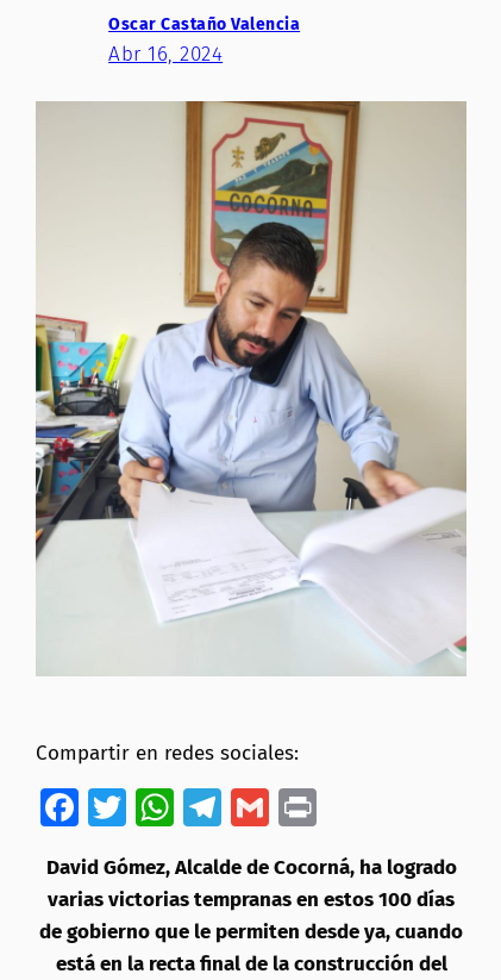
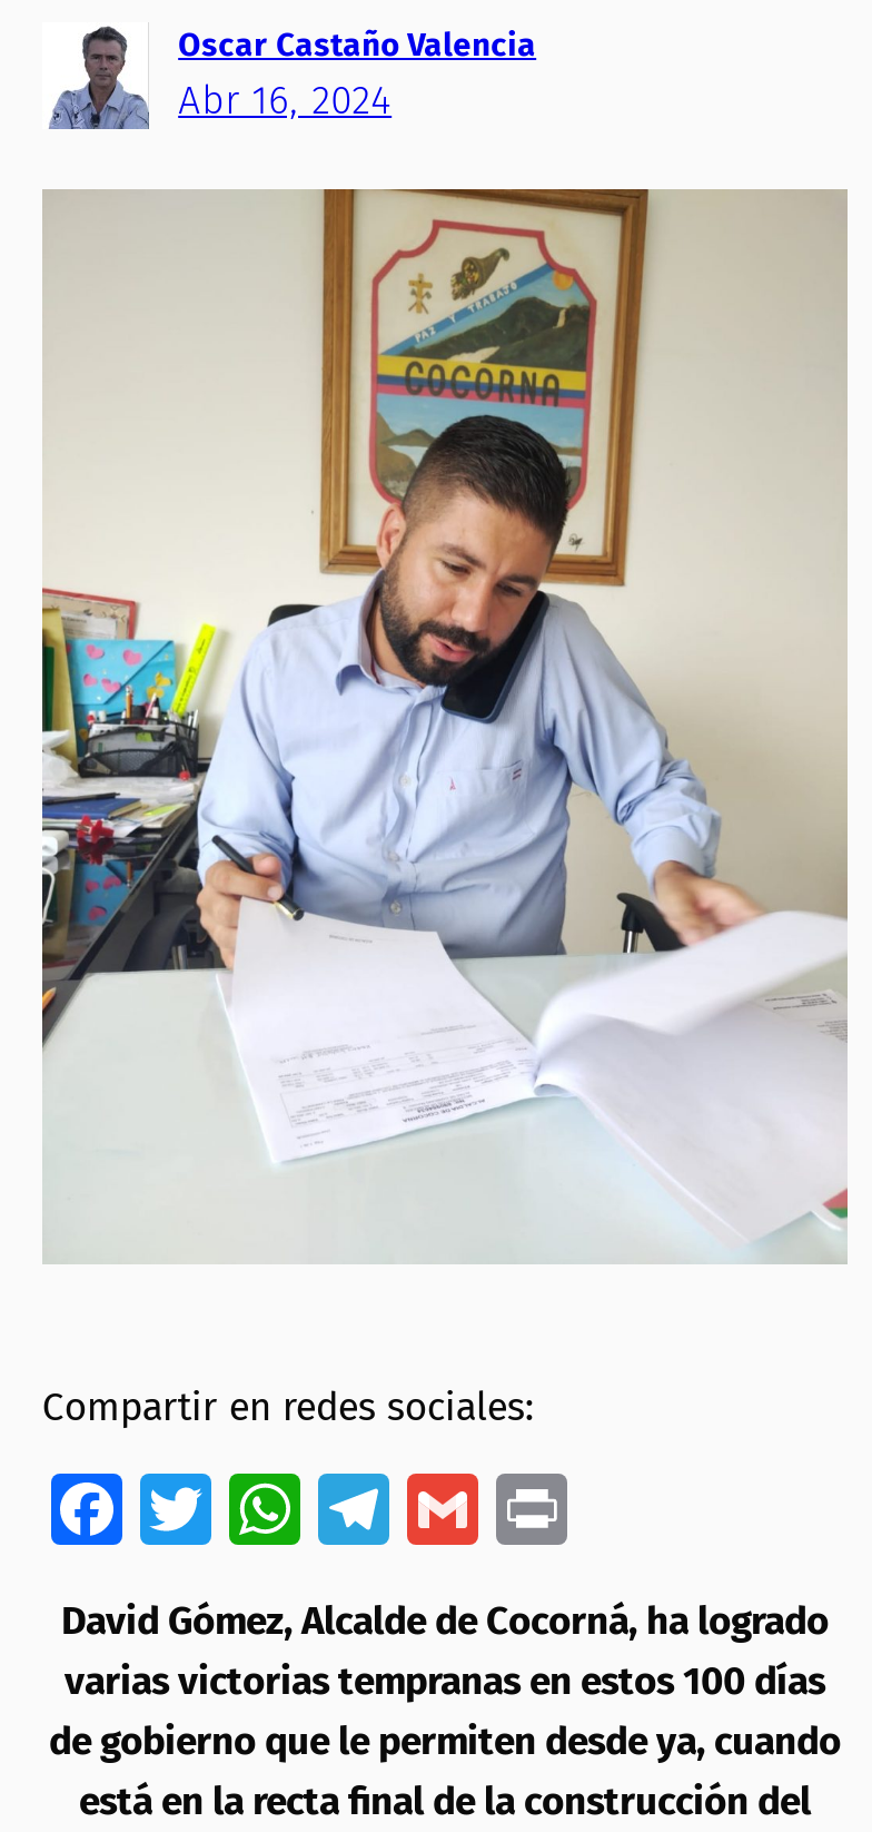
none -> [49,24,151,131] [image]

